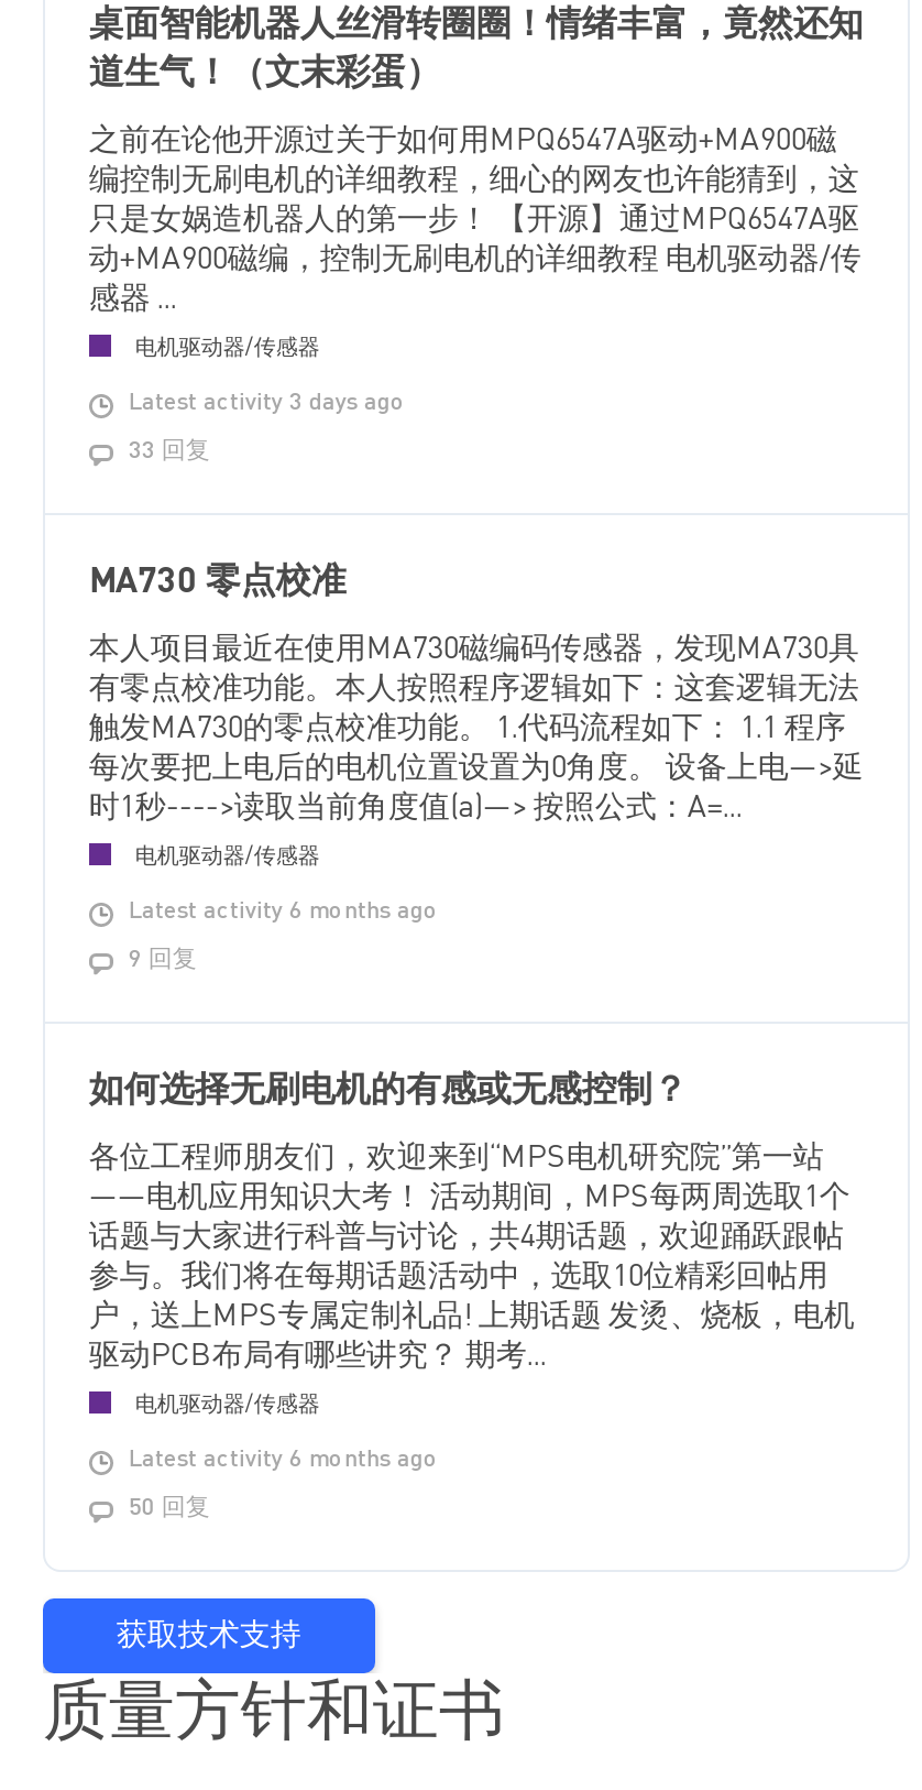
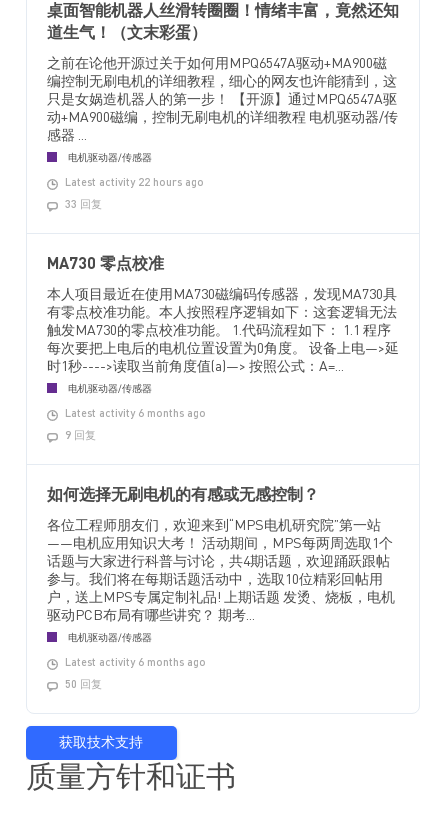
[129,392,406,416] Latest activity 3 days ago -> [65,178,204,189] Latest activity 22 hours ago

